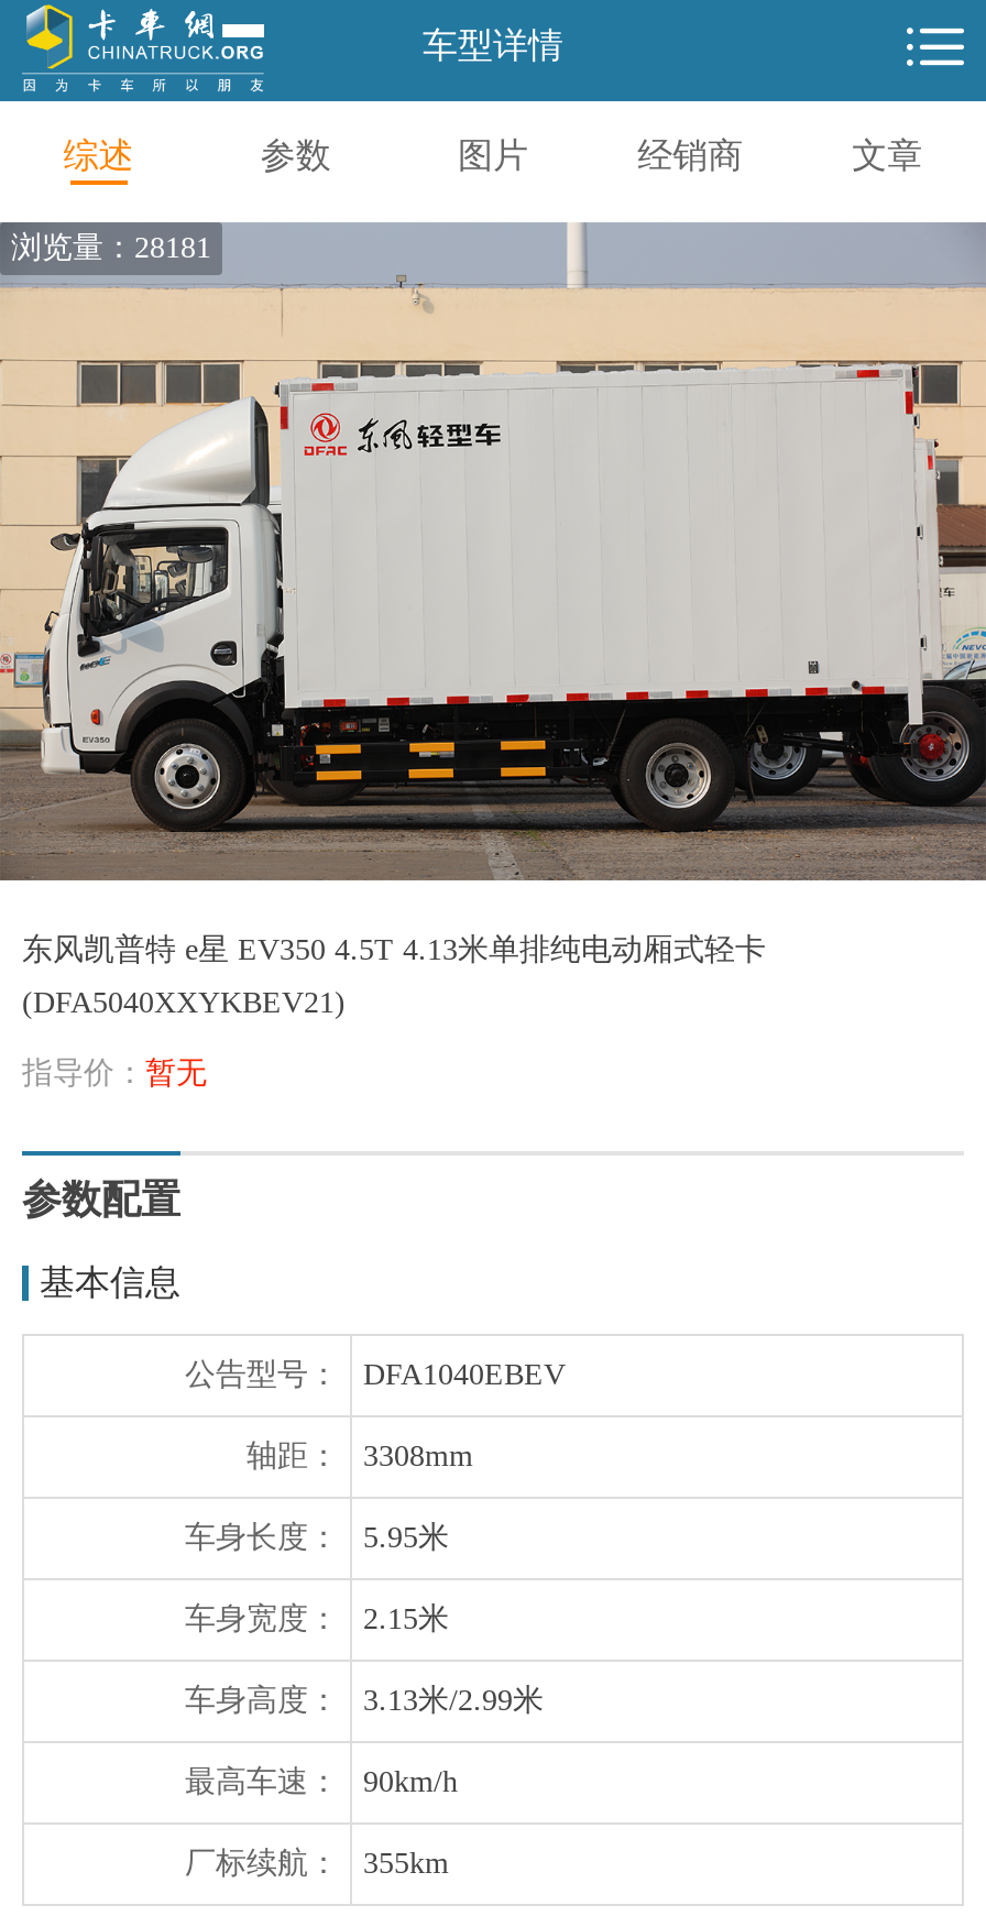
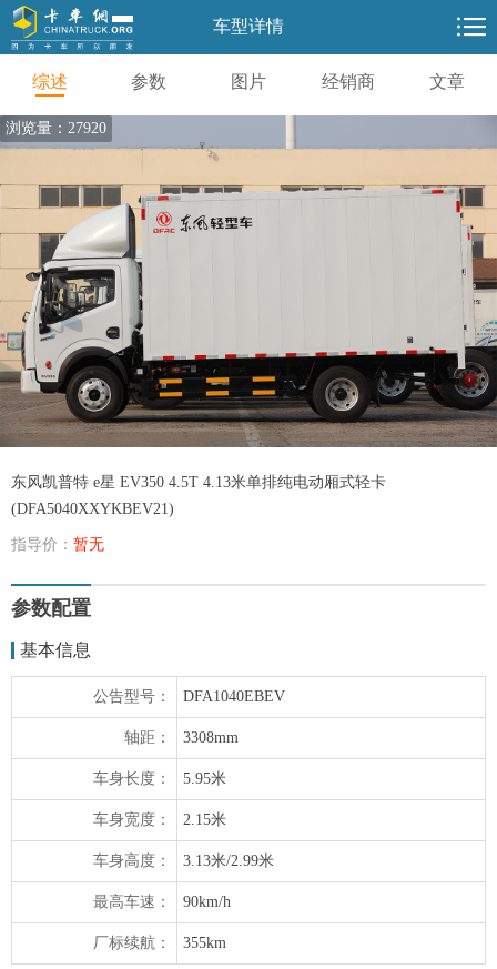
[11,231,211,264] 浏览量：28181 -> [6,120,106,137] 浏览量：27920

